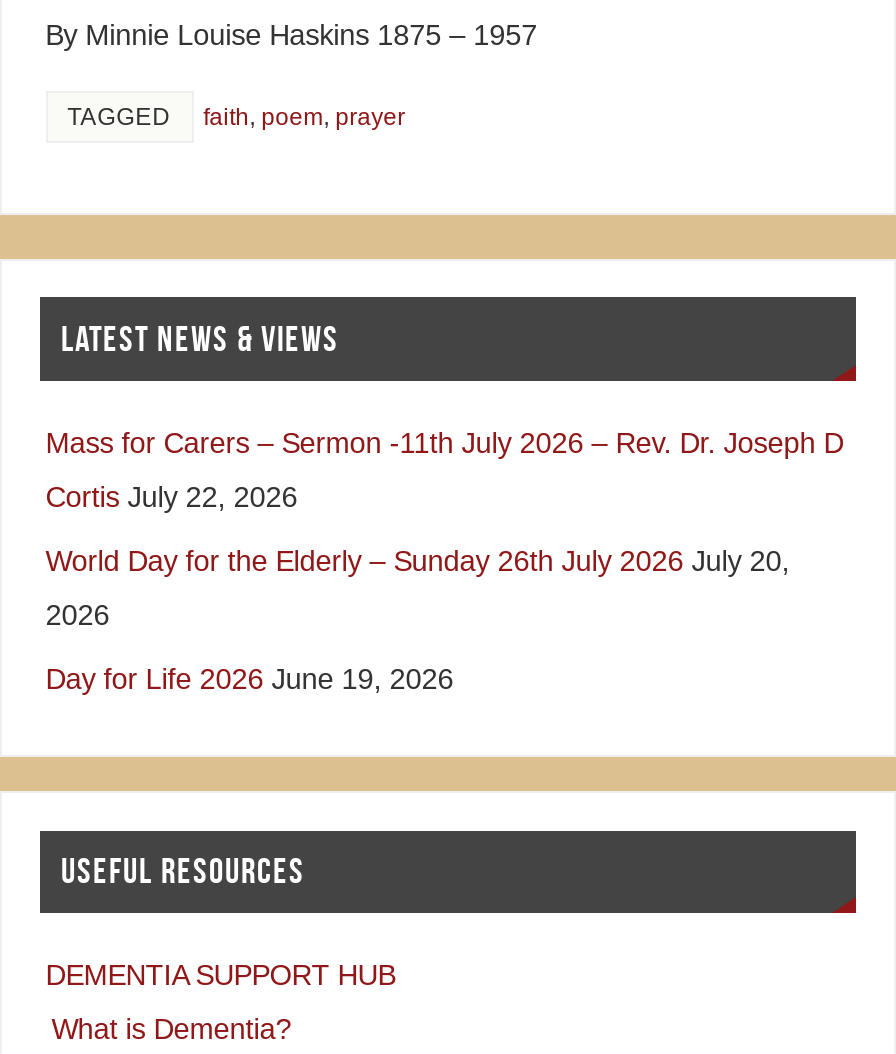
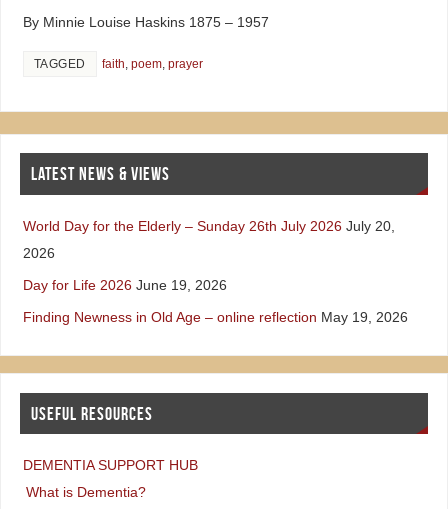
[45,427,843,513] Mass for Carers – Sermon -11th July 2026 – Rev. Dr. Joseph D | Cortis July 22, 2026 -> none
moved [45,545,789,695] -> [23,218,395,293]: World Day for the Elderly – Sunday 26th July 2026 July 20, | 2026 | Day for Life 2026 June 19, 2026
none -> [23,309,408,325] Finding Newness in Old Age – online reflection May 19, 2026

